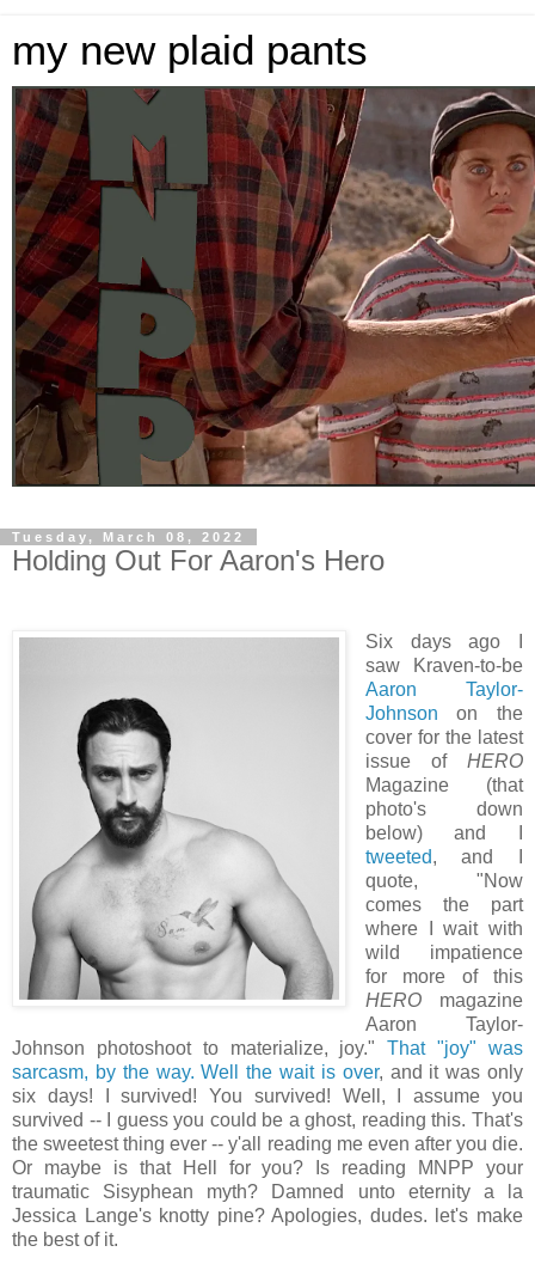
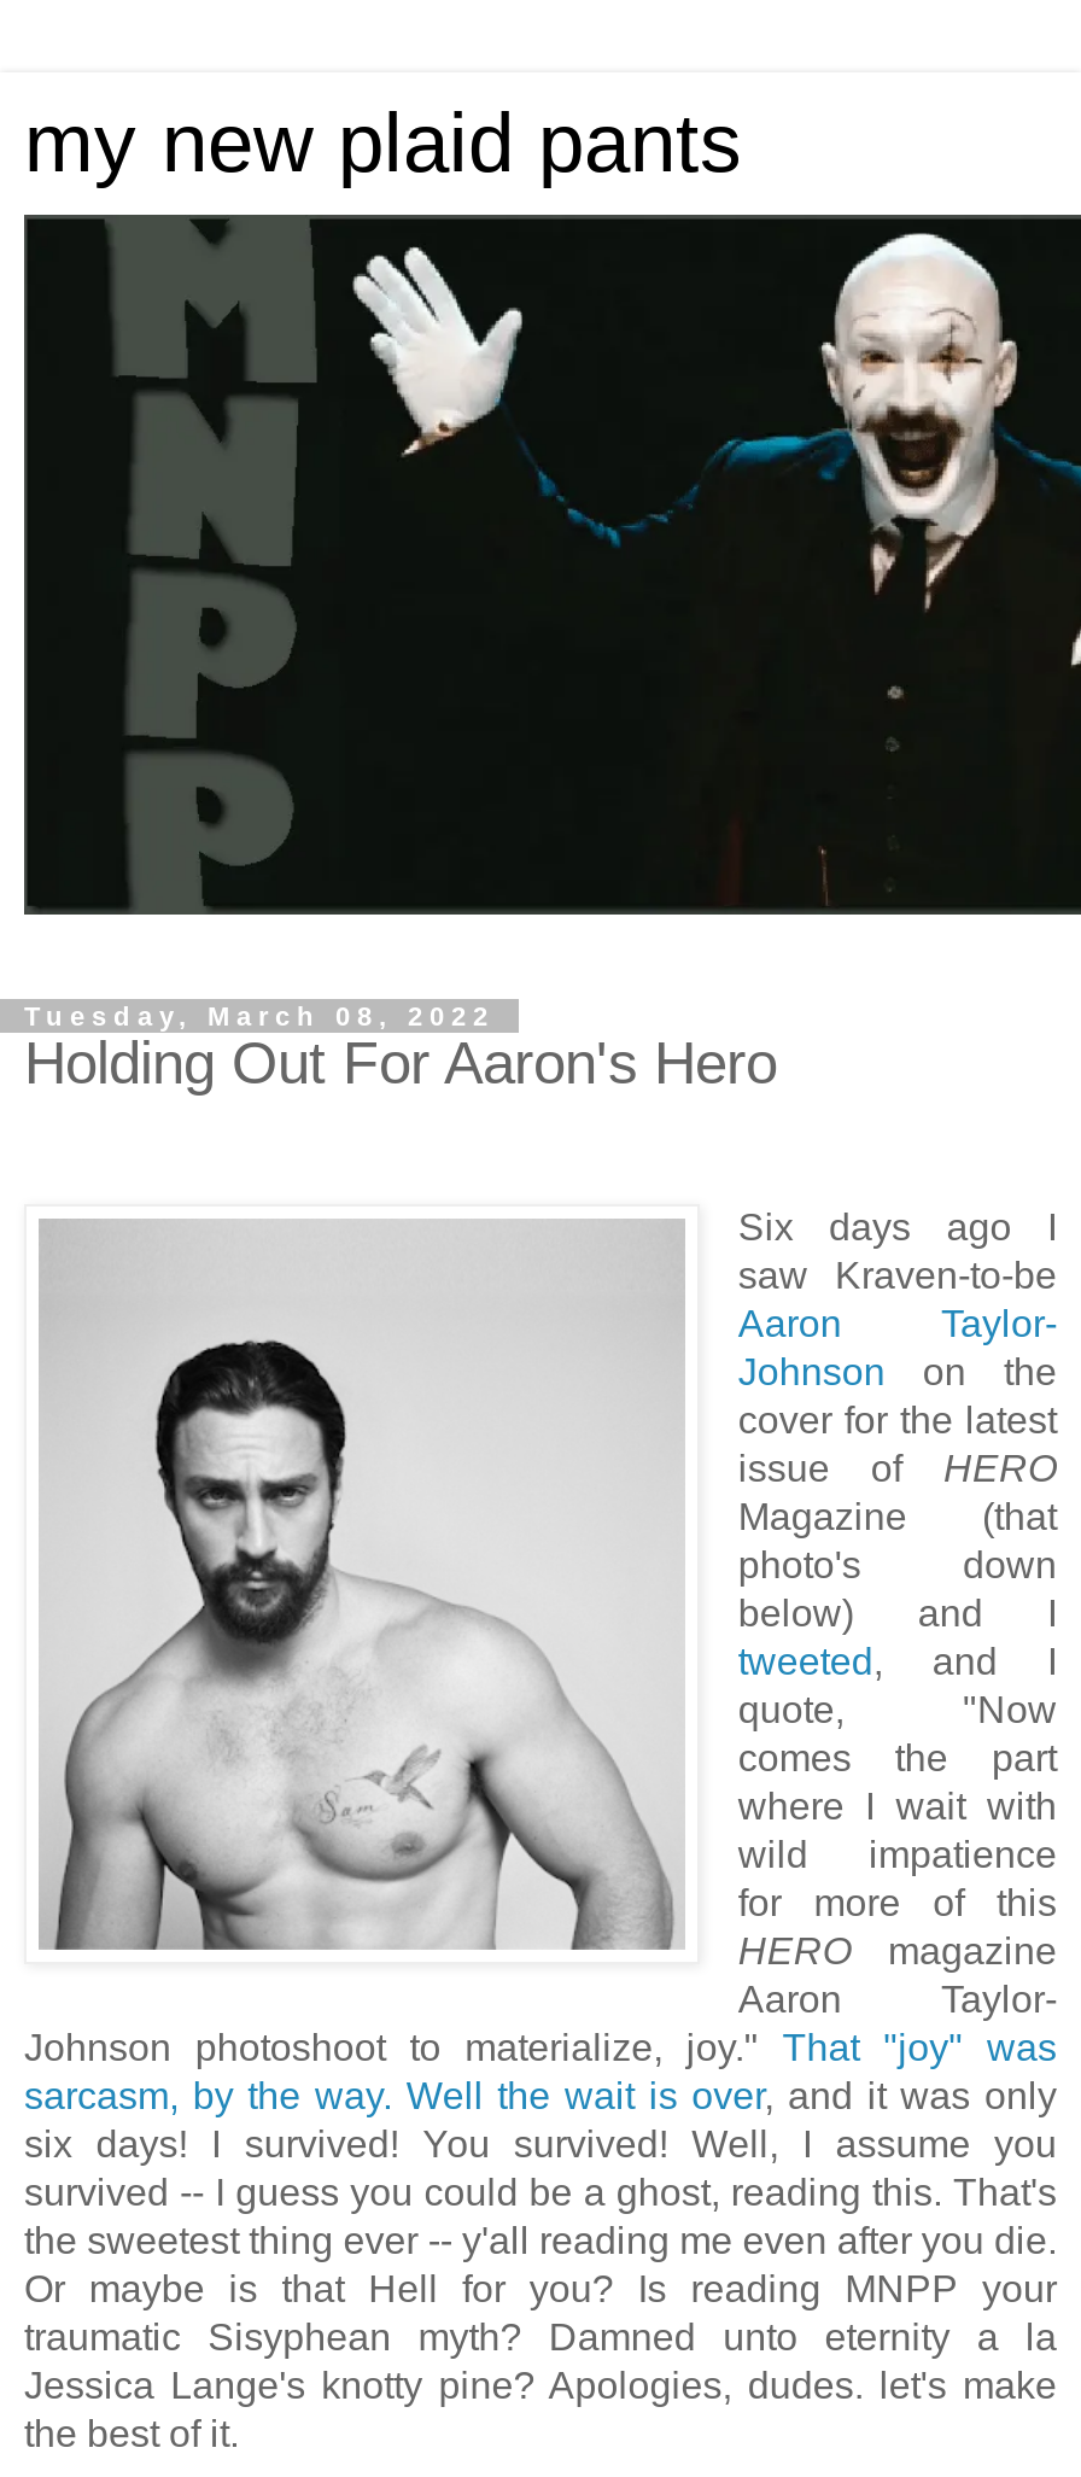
[13,87,531,486] [image] -> [29,217,1074,912] [image]

